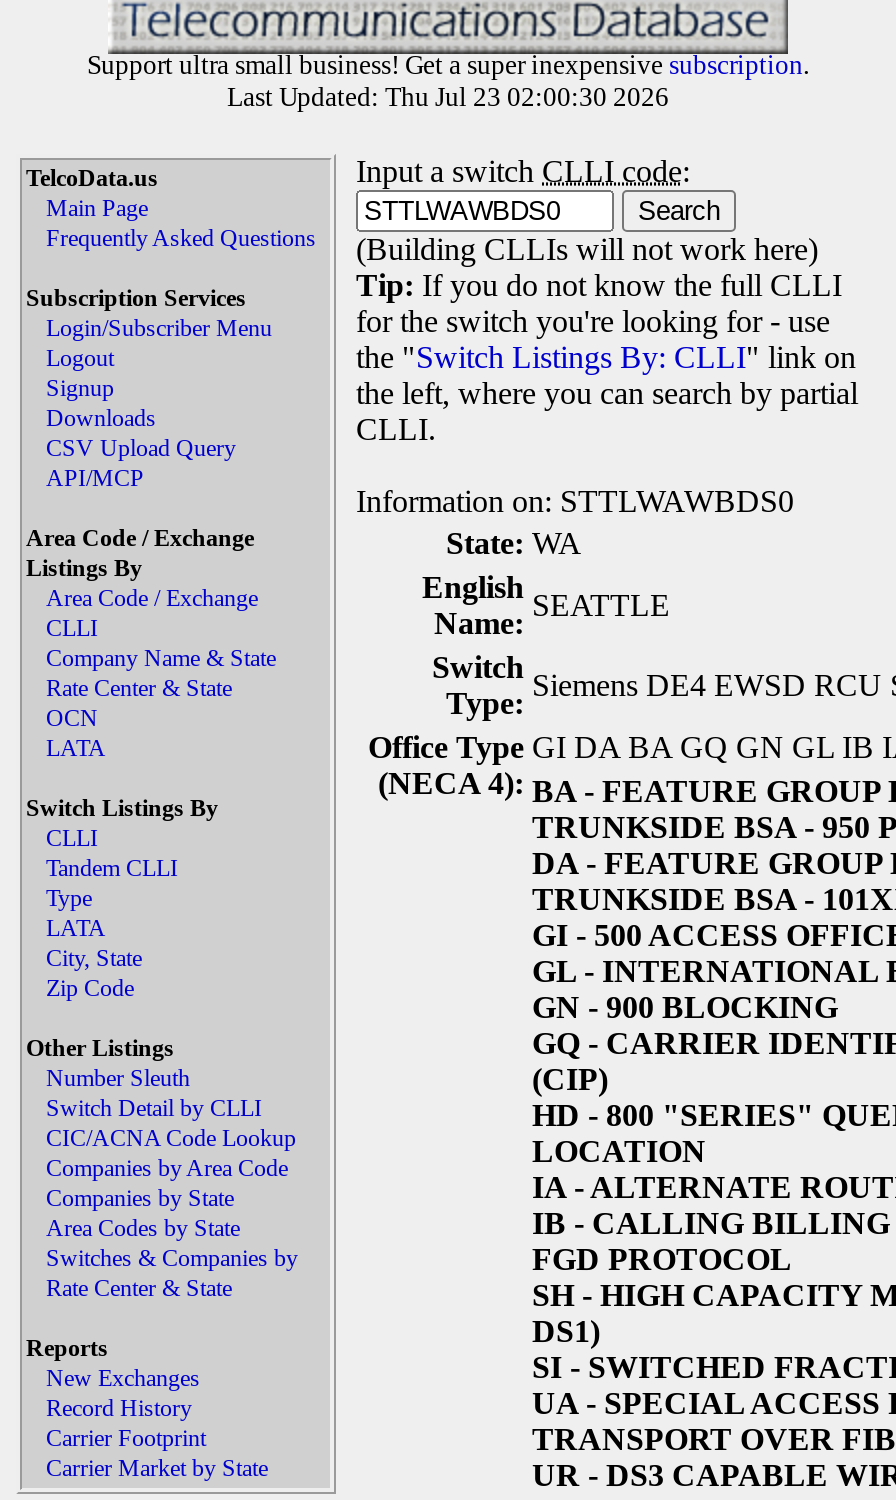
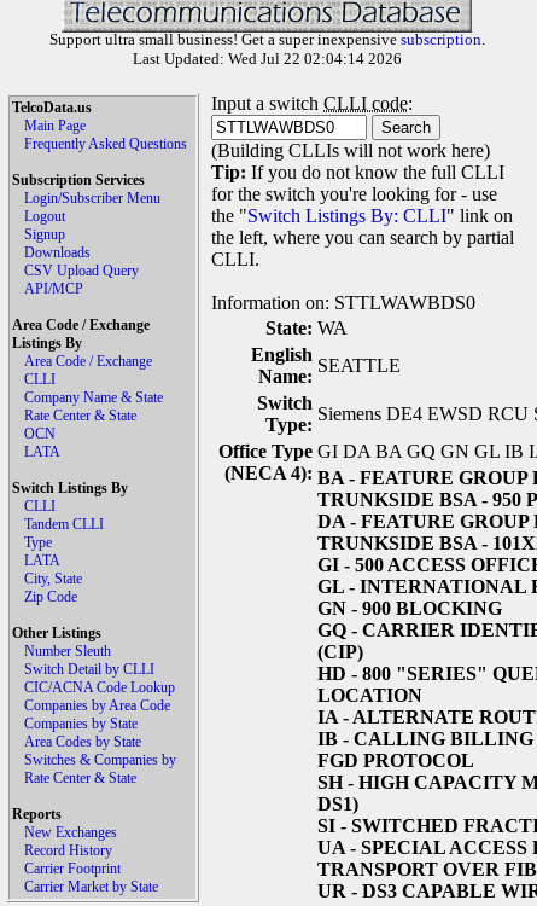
[227,82,669,112] Last Updated: Thu Jul 23 02:00:30 2026 -> [132,50,401,68] Last Updated: Wed Jul 22 02:04:14 2026

